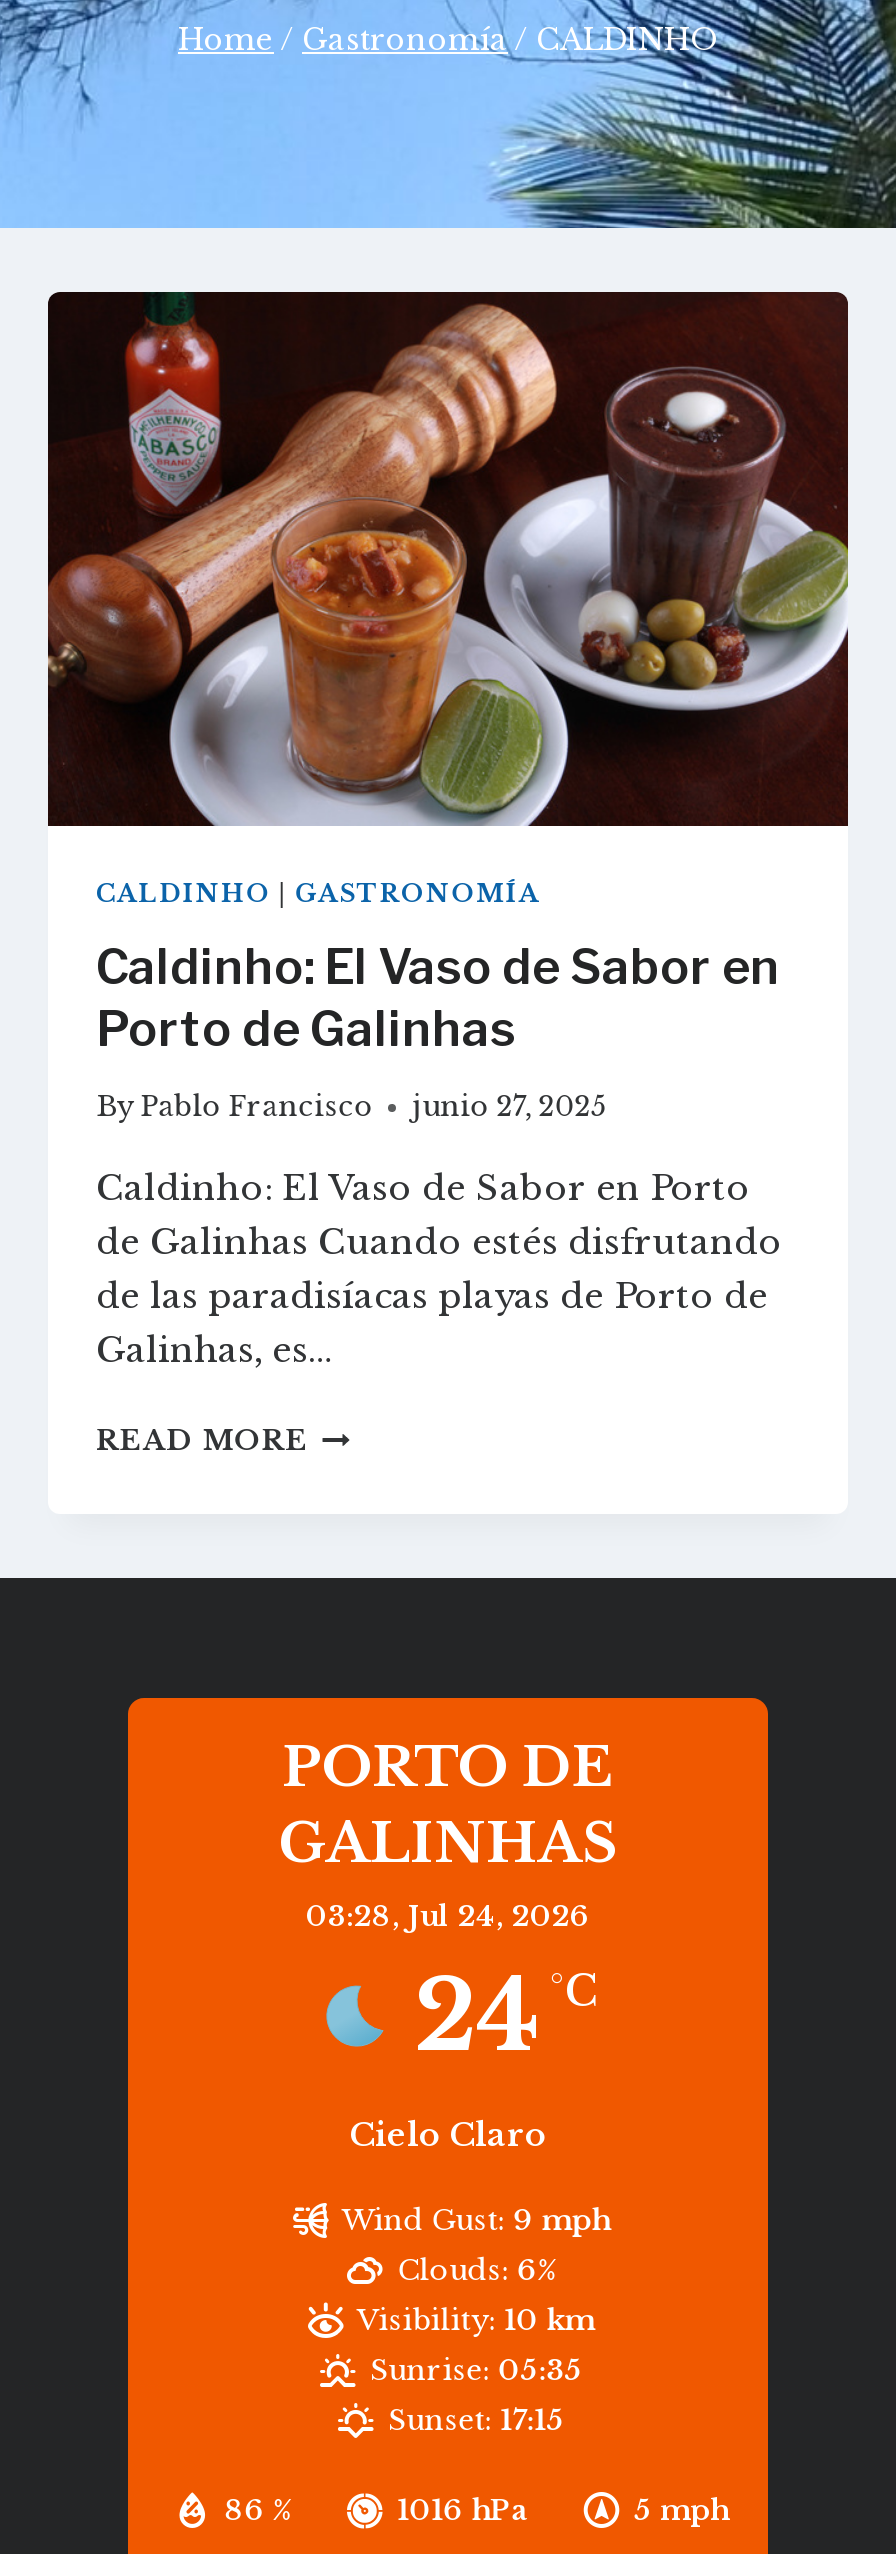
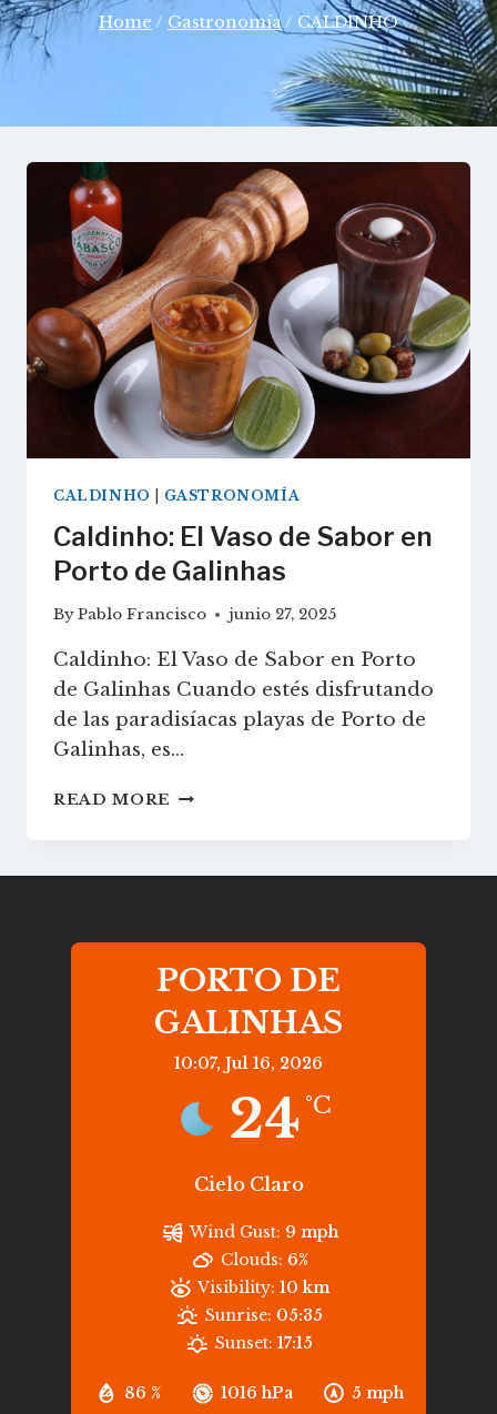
[306,1898,590,1934] 03:28, Jul 24, 2026 -> [174,1054,323,1073] 10:07, Jul 16, 2026

